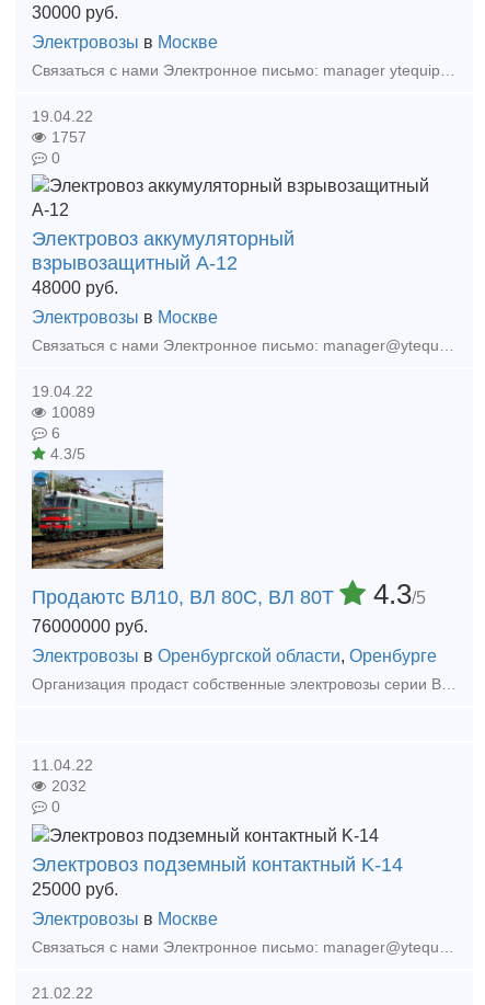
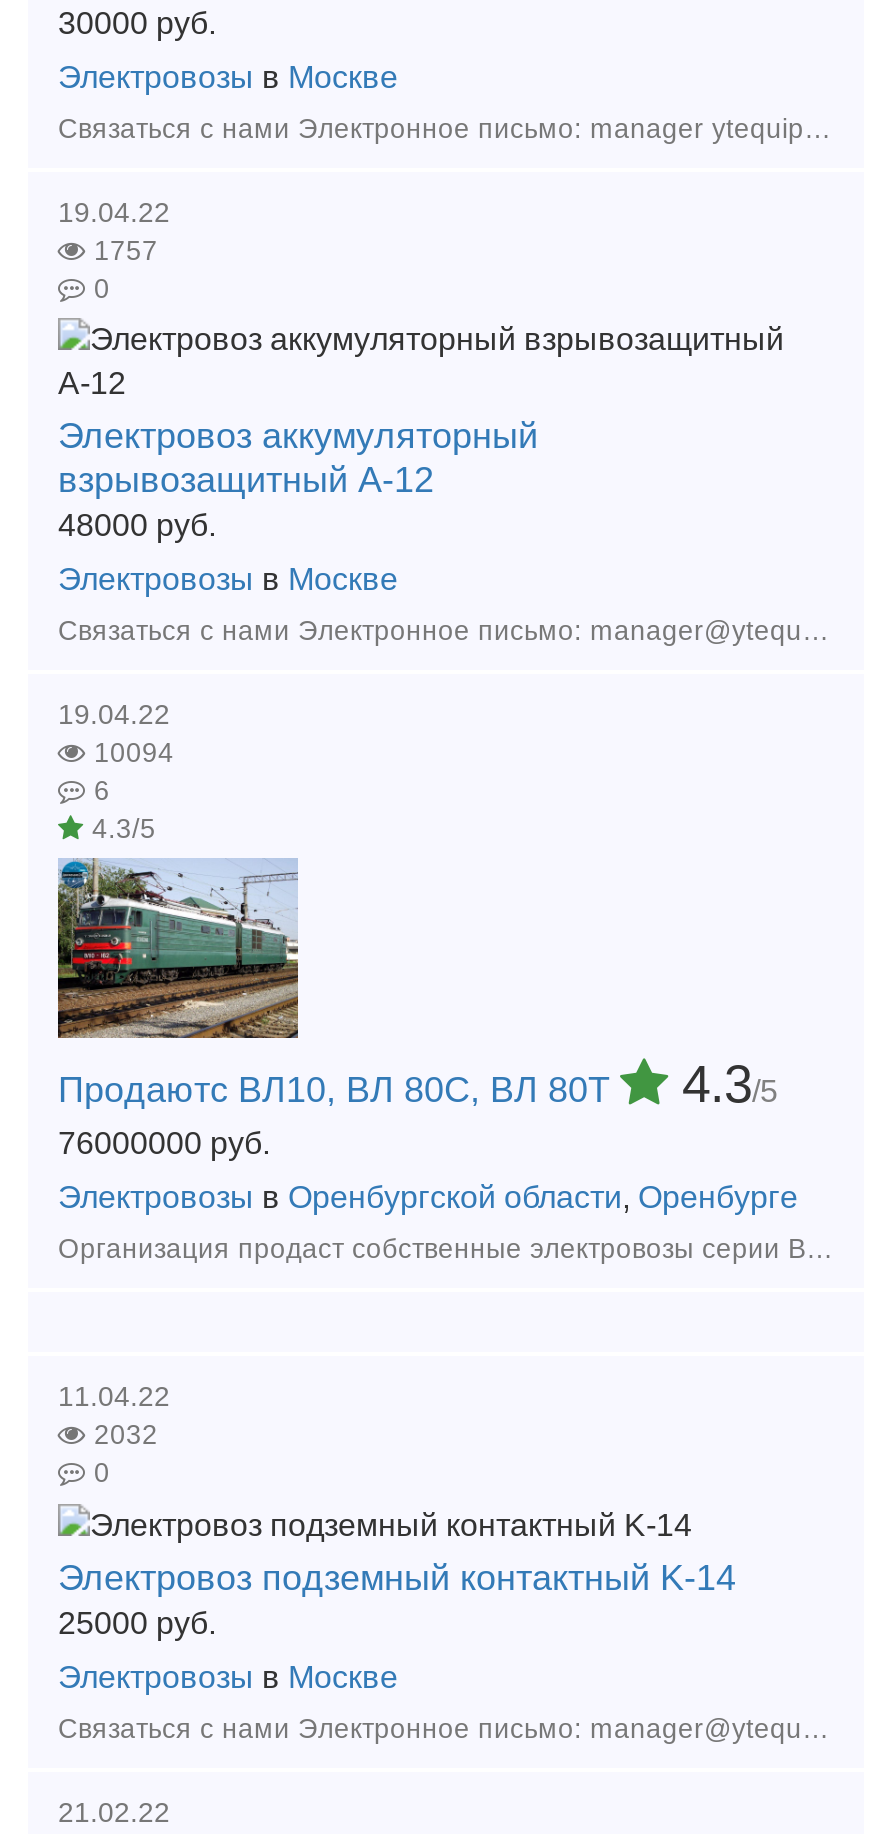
[47,404,95,421] 10089 -> [86,738,174,768] 10094

